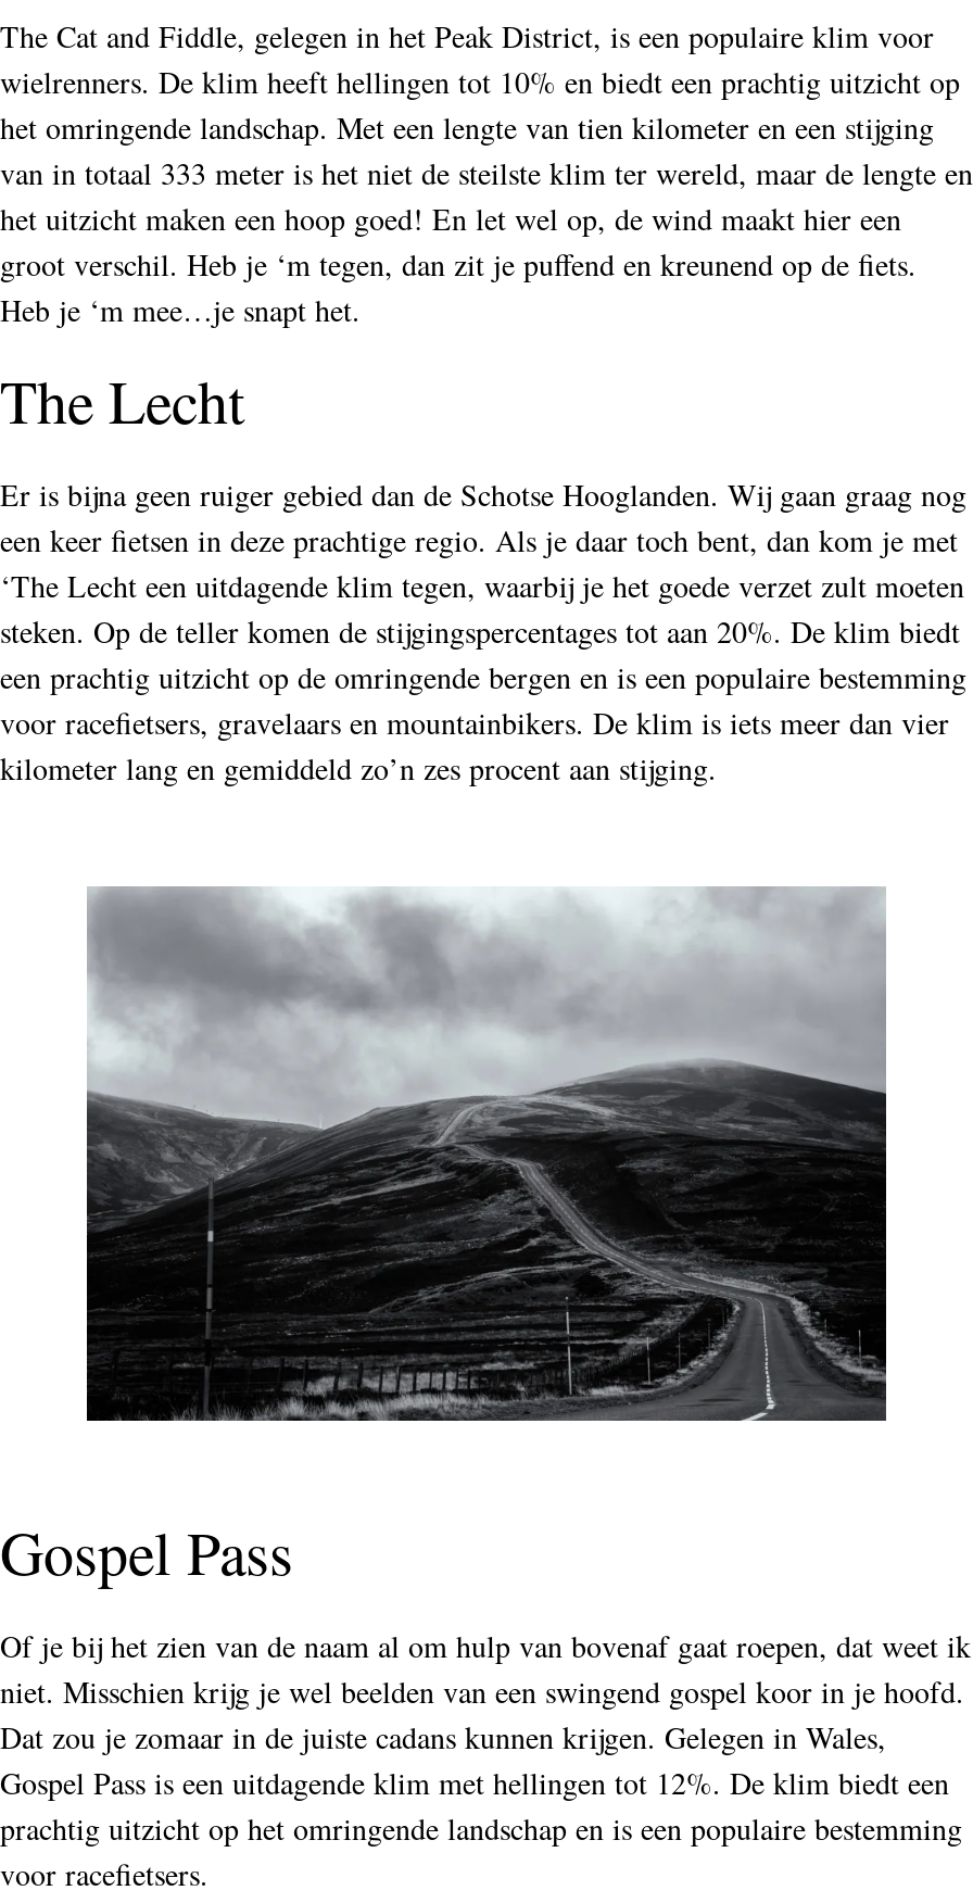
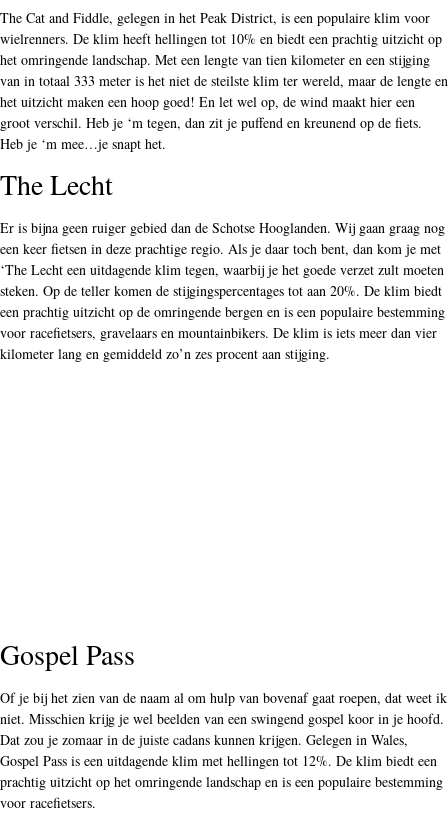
[85,885,888,1424] [image] -> none

